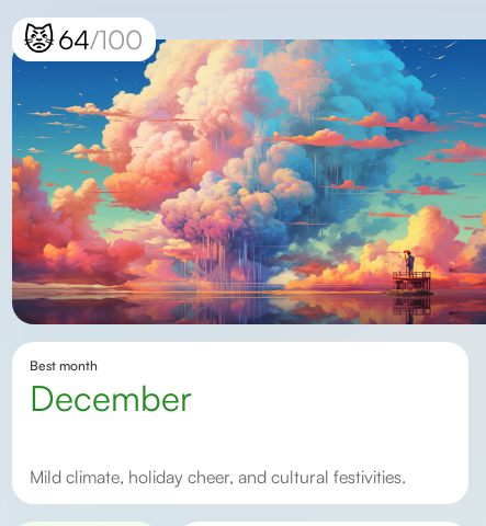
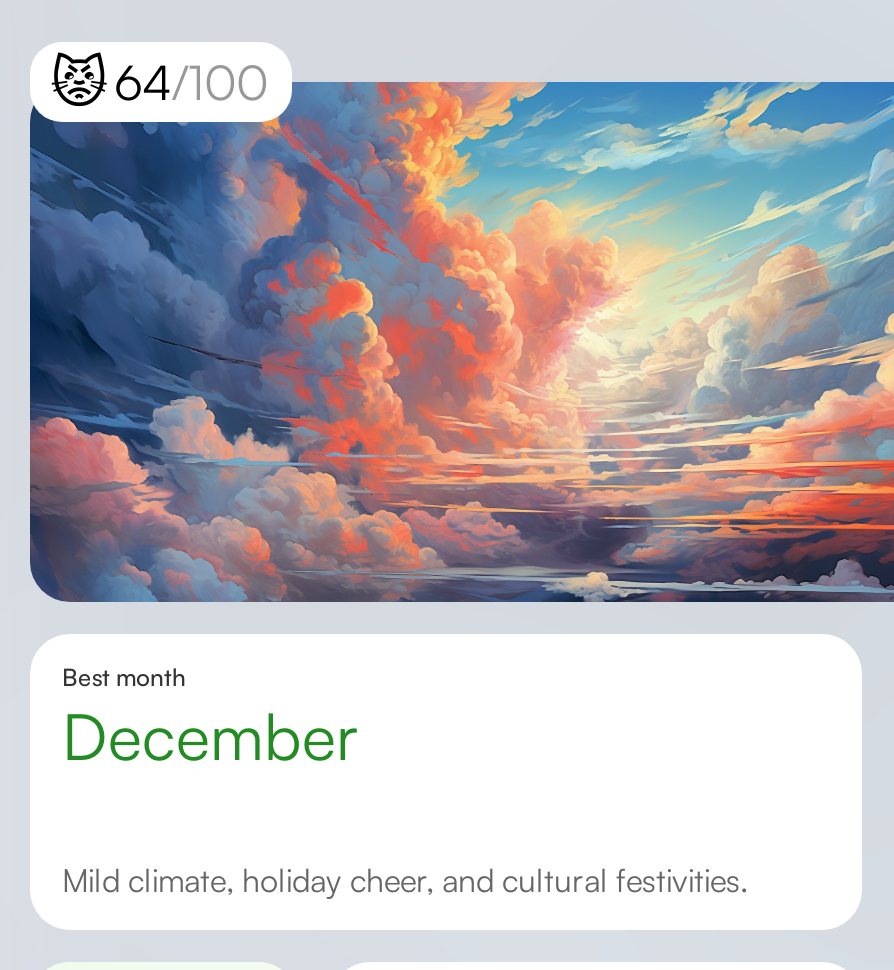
[11,38,483,325] [image] -> [28,80,888,604] [image]

